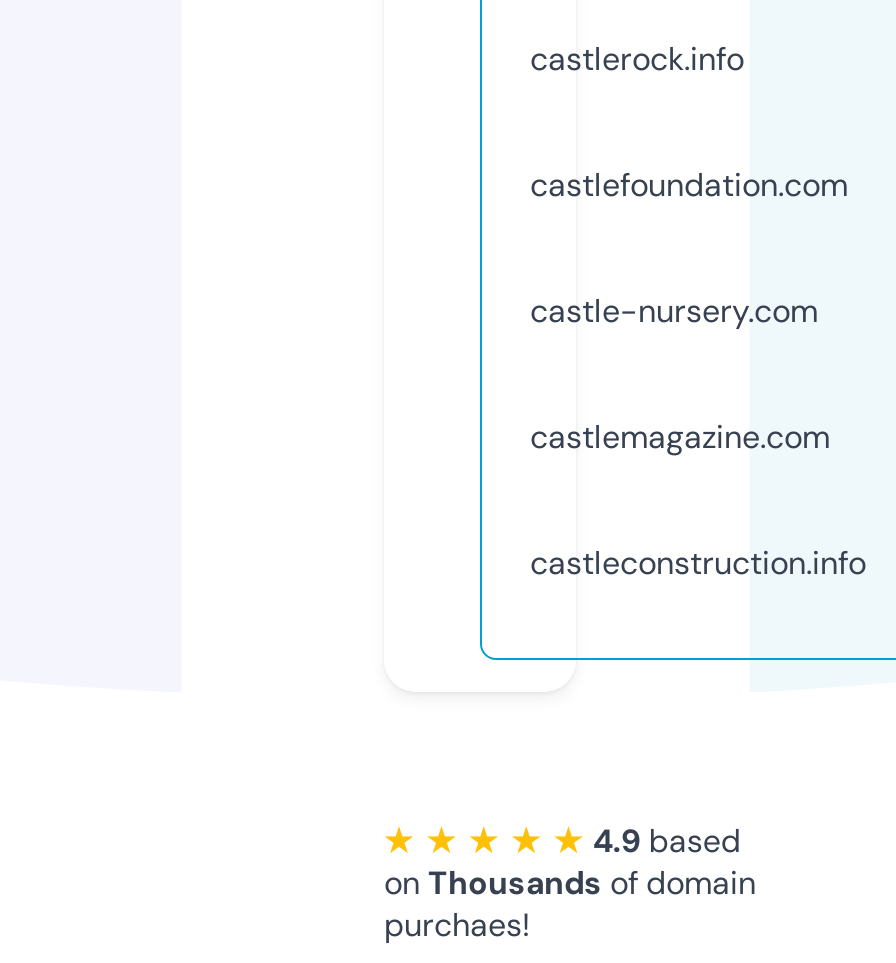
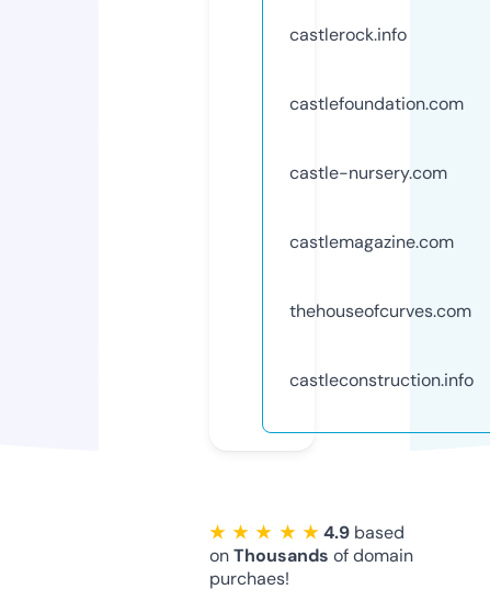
none -> [289,299,471,322] thehouseofcurves.com

